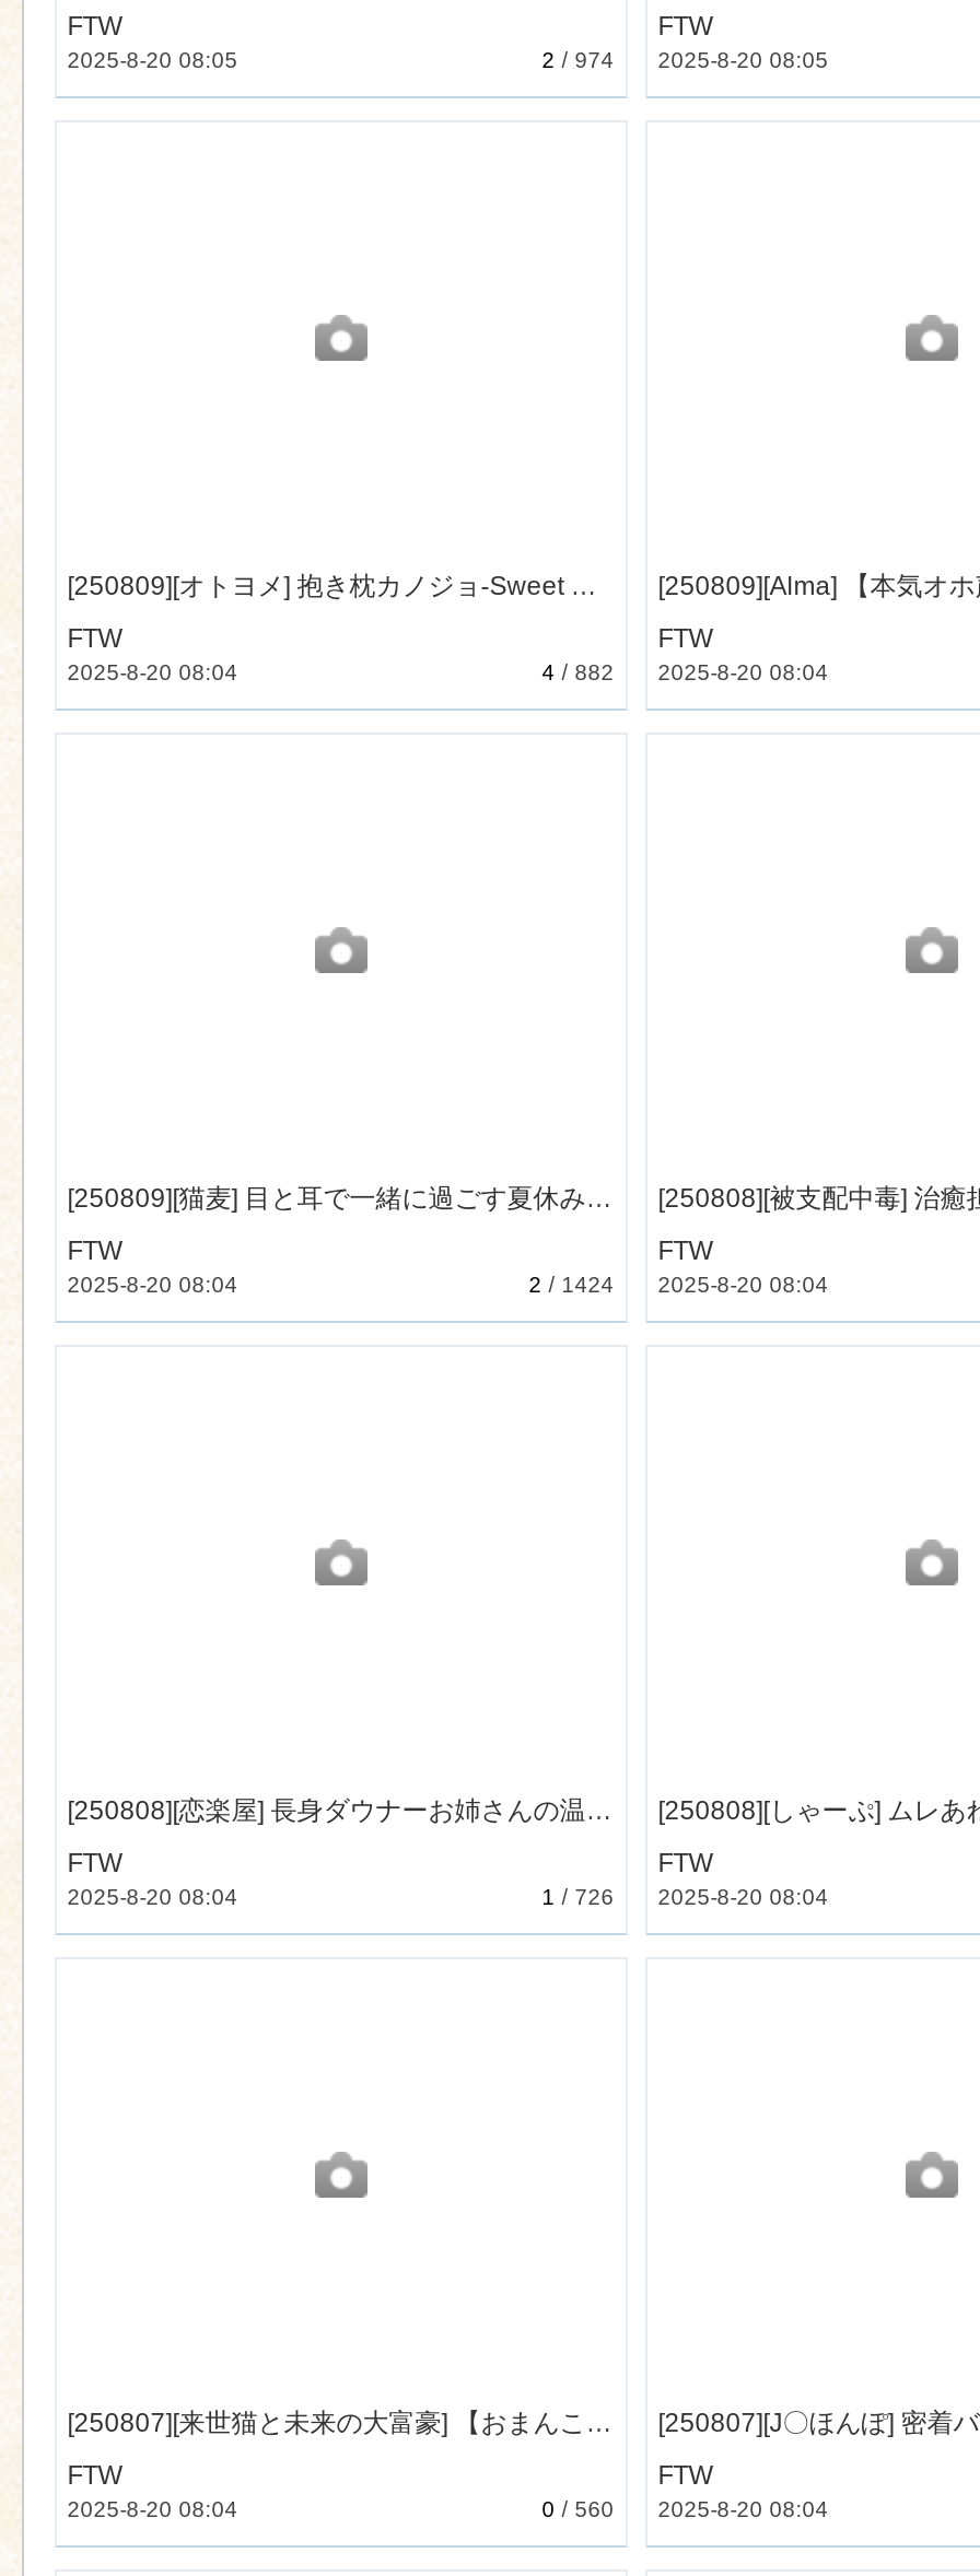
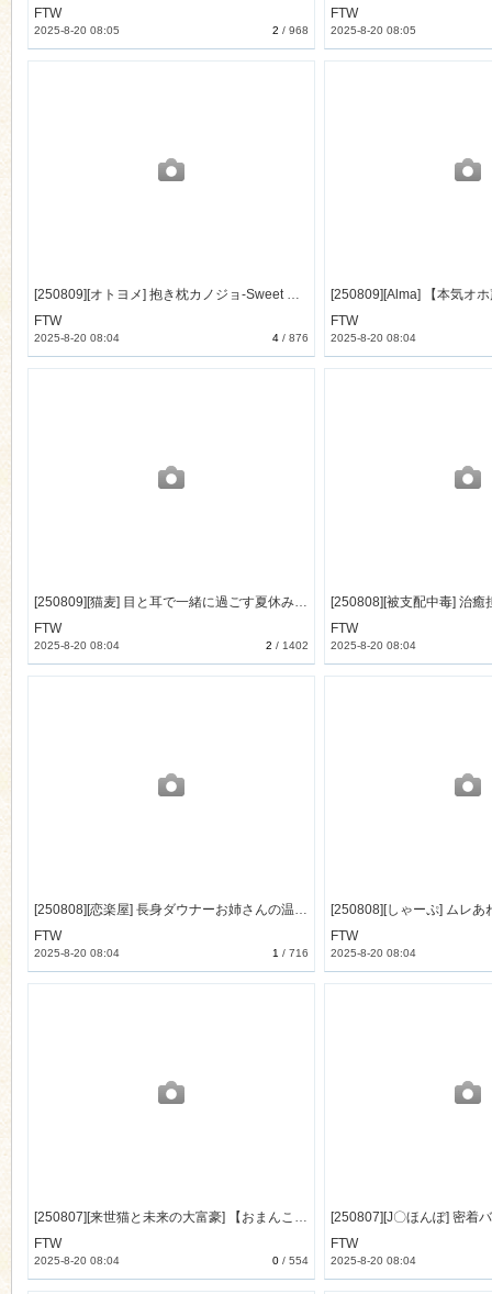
[542,48,829,72] 2 / 974 2025-8-20 08:05 -> [272,24,416,36] 2 / 968 2025-8-20 08:05
[542,660,829,684] 4 / 882 2025-8-20 08:04 -> [272,332,416,344] 4 / 876 2025-8-20 08:04
[529,1273,829,1297] 2 / 1424 2025-8-20 08:04 -> [266,639,416,651] 2 / 1402 2025-8-20 08:04
[542,1885,829,1909] 1 / 726 2025-8-20 08:04 -> [272,947,416,959] 1 / 716 2025-8-20 08:04
[542,2497,829,2521] 0 / 560 2025-8-20 08:04 -> [272,1254,416,1267] 0 / 554 2025-8-20 08:04

